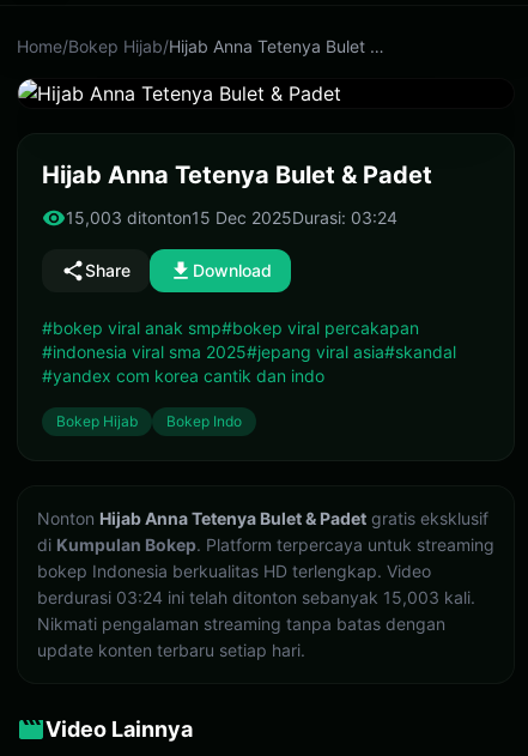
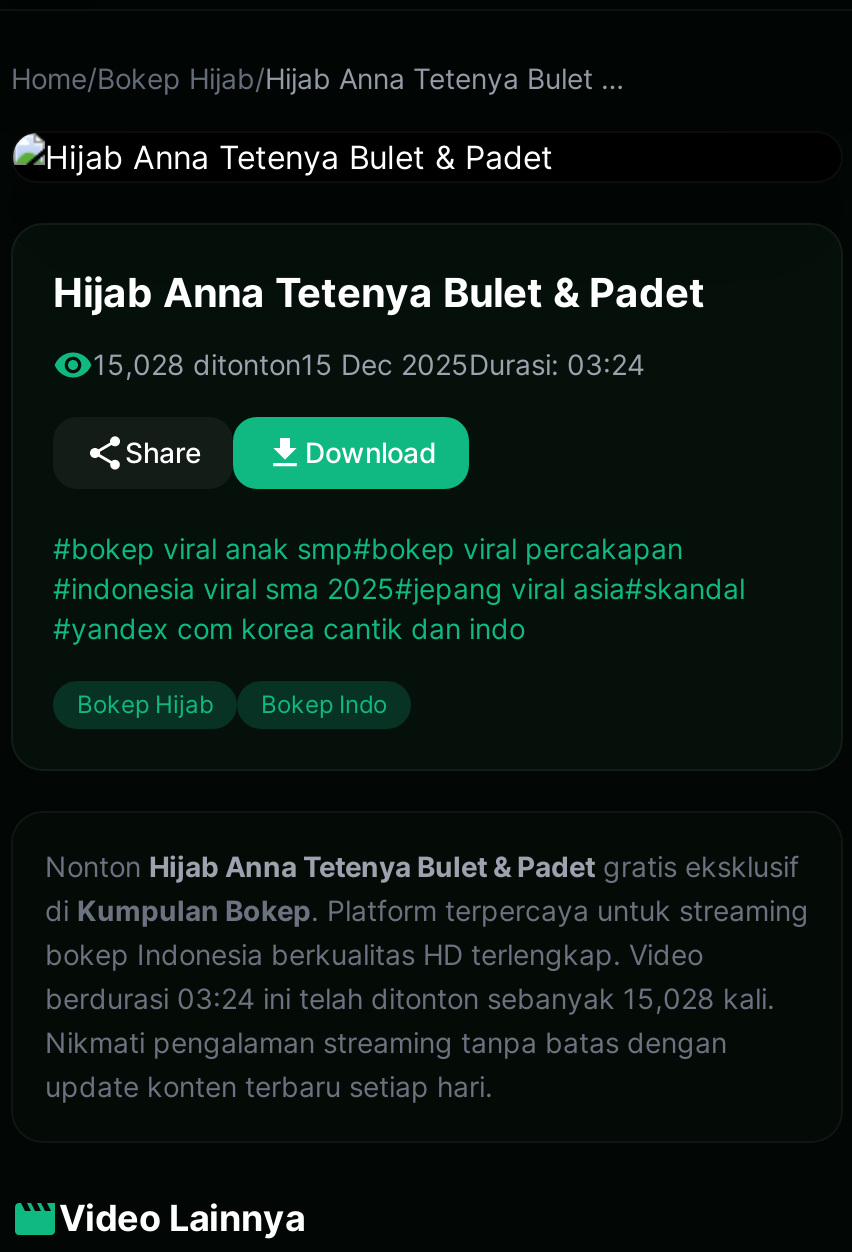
[66,207,397,228] 15,003 ditonton15 Dec 2025Durasi: 03:24 -> [93,347,645,381] 15,028 ditonton15 Dec 2025Durasi: 03:24
[37,587,475,607] berdurasi 03:24 ini telah ditonton sebanyak 15,003 kali. -> [45,981,775,1015] berdurasi 03:24 ini telah ditonton sebanyak 15,028 kali.

